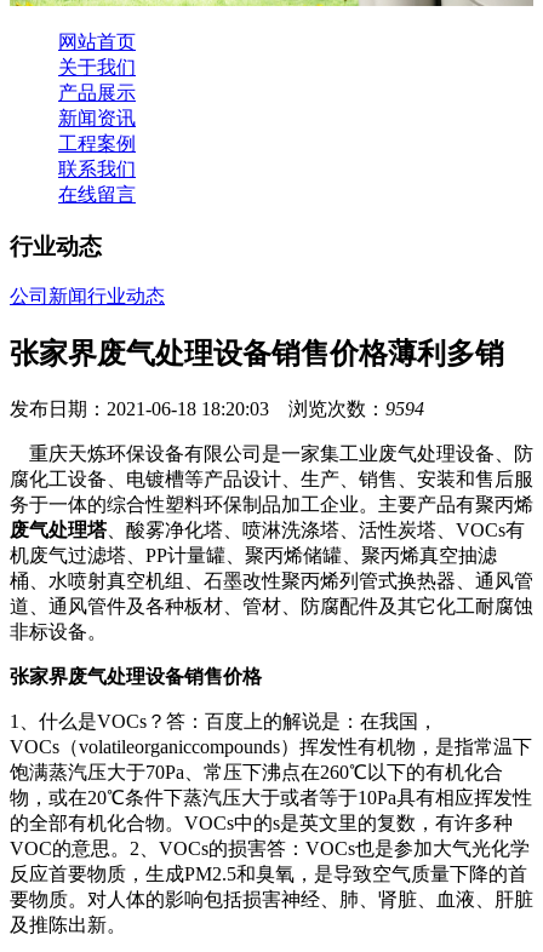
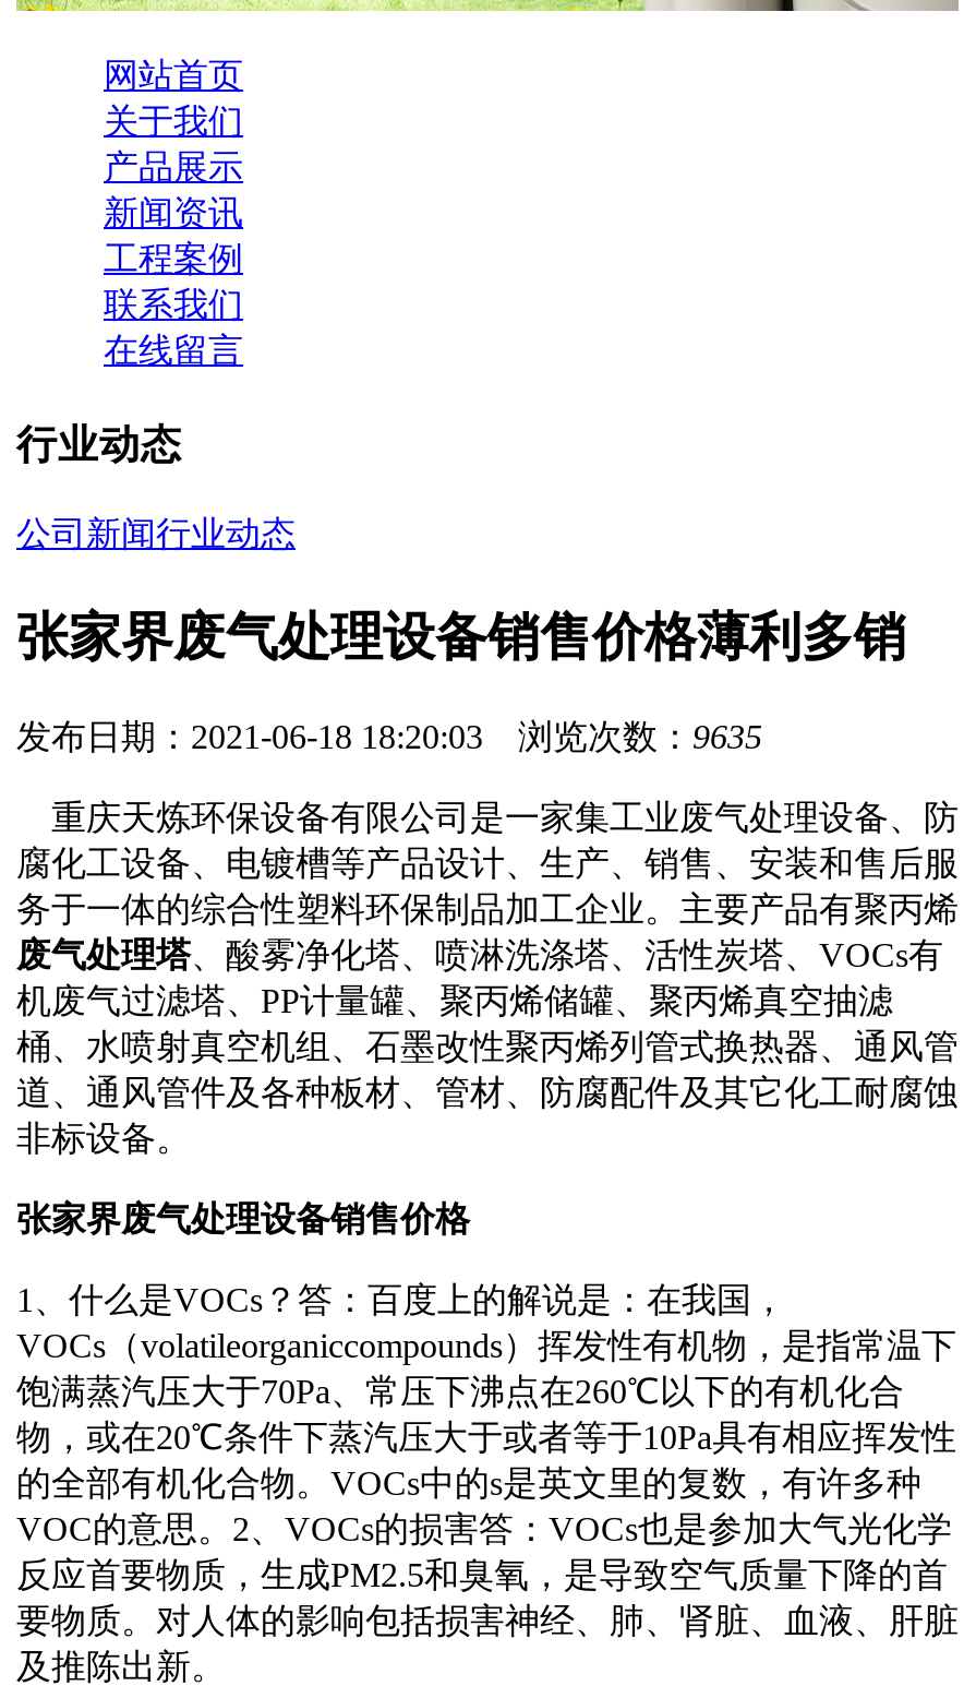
[10,399,424,419] 发布日期：2021-06-18 18:20:03 浏览次数：9594 -> [16,718,762,756] 发布日期：2021-06-18 18:20:03 浏览次数：9635

